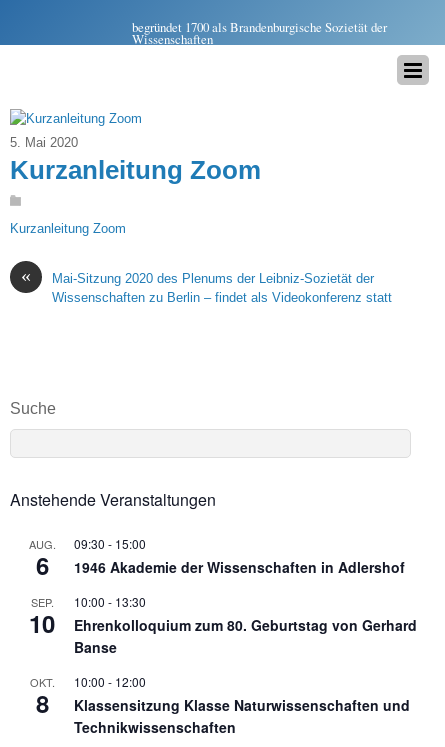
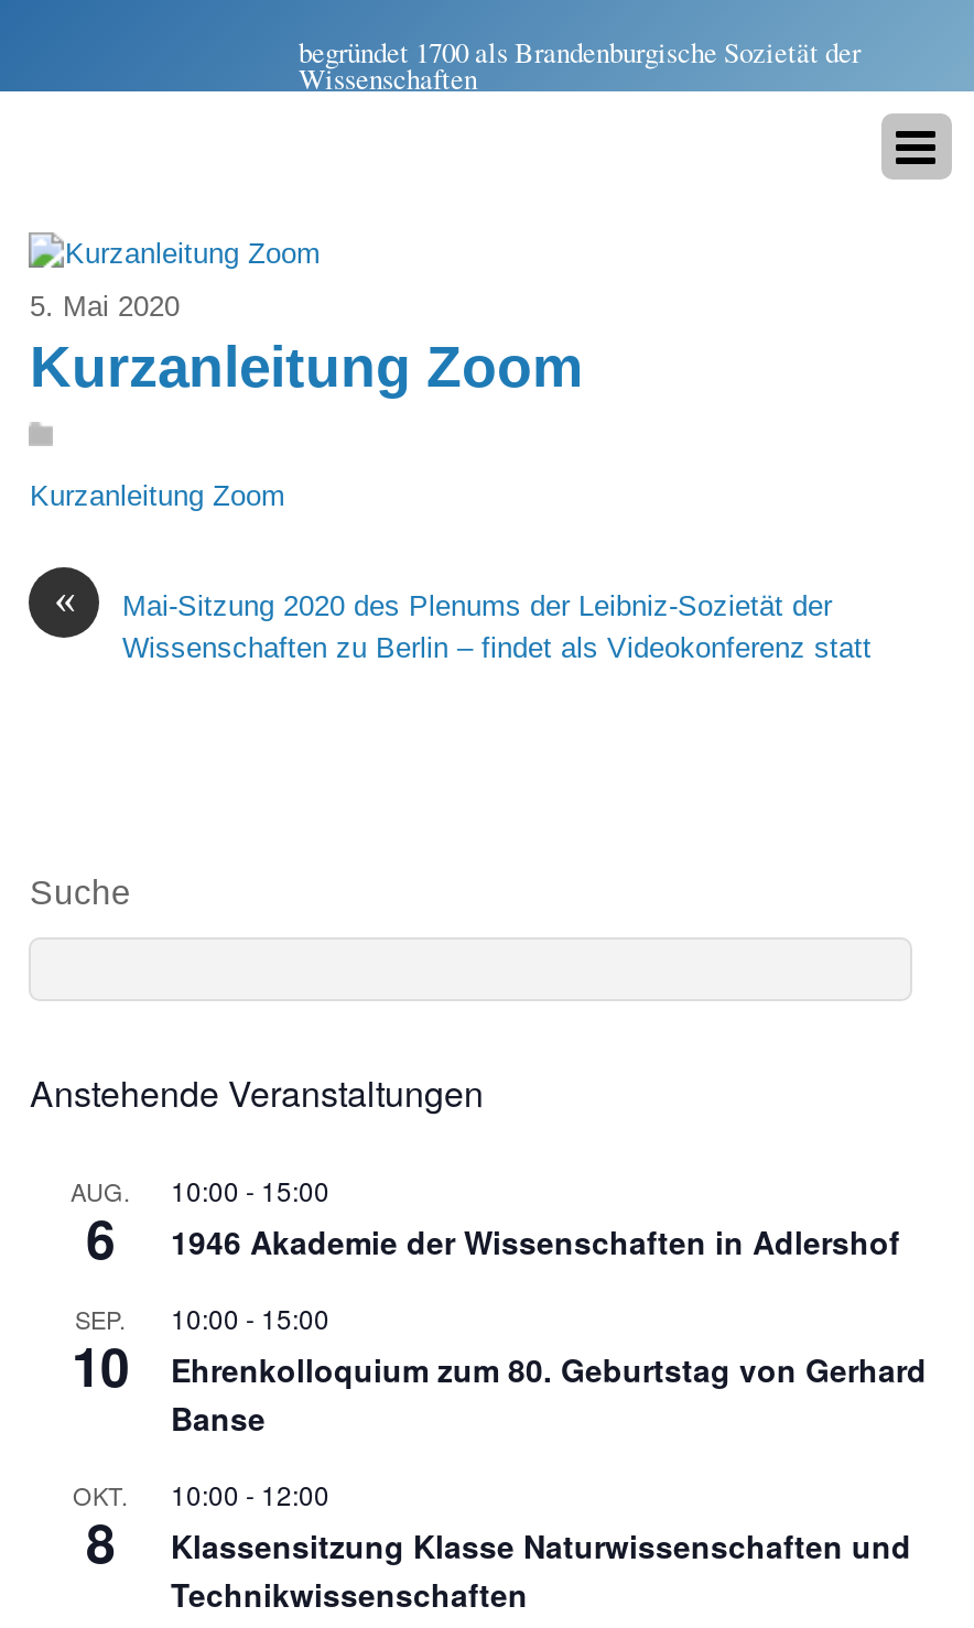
[29,535,146,552] AUG. 09:30 - 15:00 -> [70,1172,329,1209] AUG. 10:00 - 15:00
[31,593,146,610] SEP. 10:00 - 13:30 -> [75,1299,329,1337] SEP. 10:00 - 15:00

